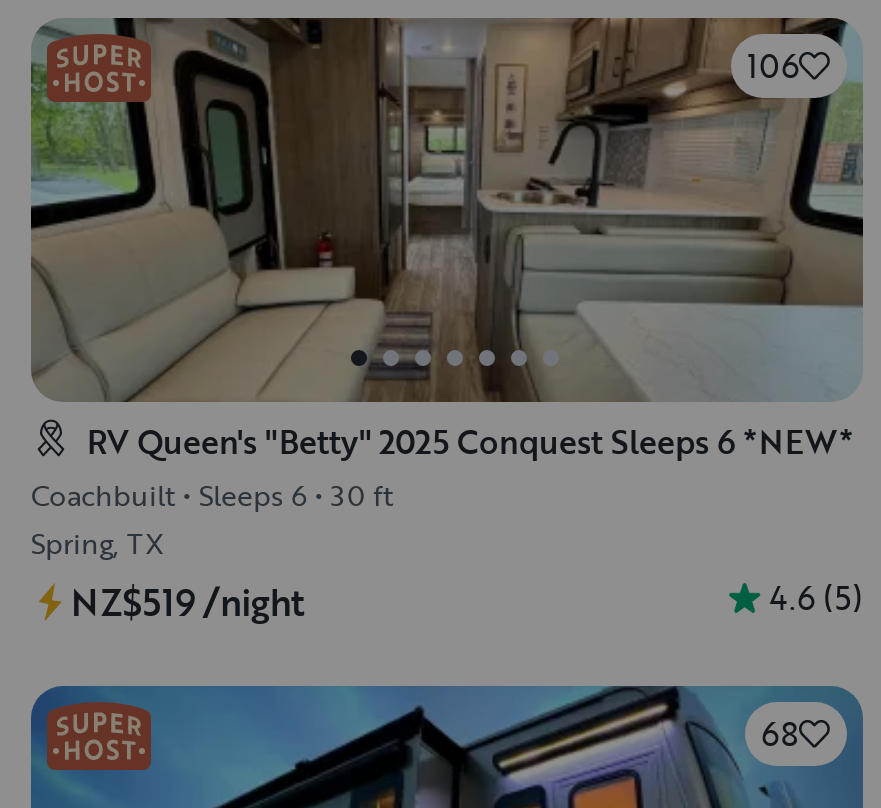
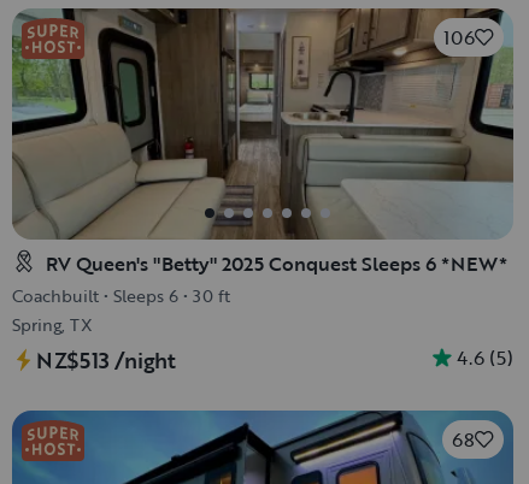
[71,576,304,628] NZ$519 /night -> [36,344,176,376] NZ$513 /night

